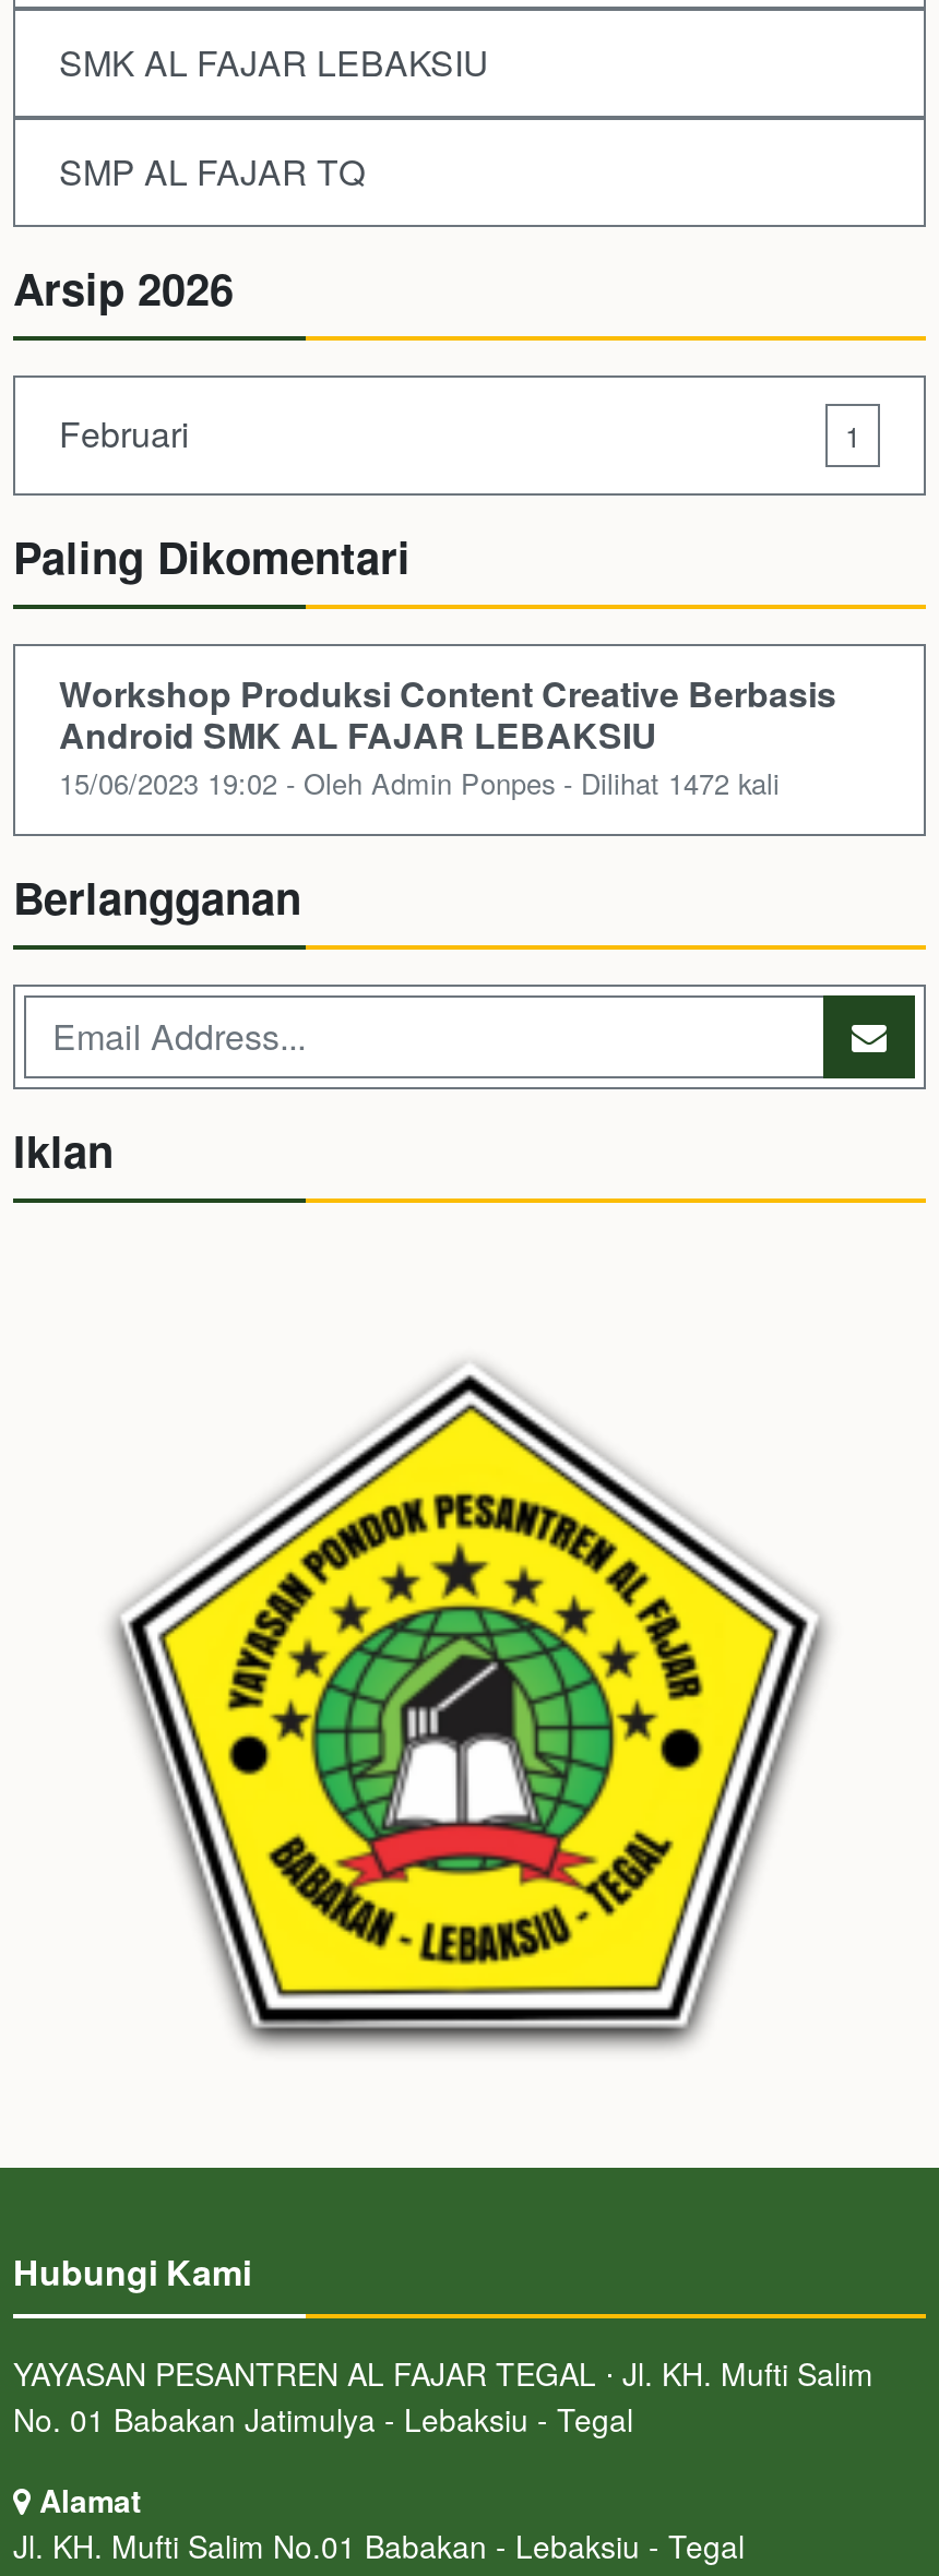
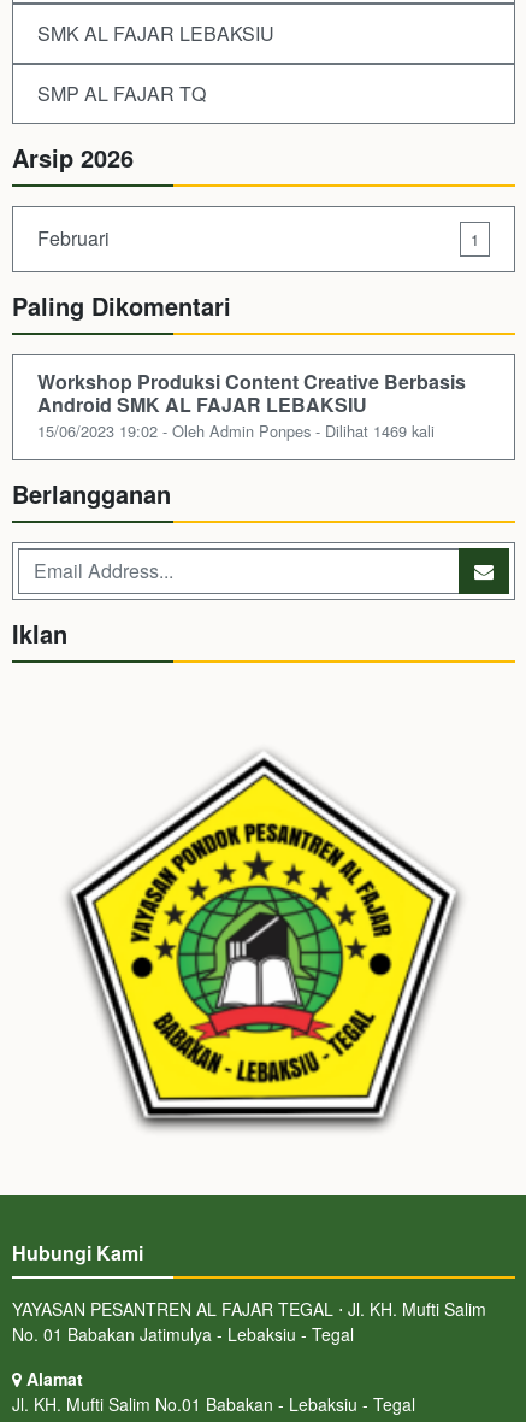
[59,761,780,803] 15/06/2023 19:02 - Oleh Admin Ponpes - Dilihat 1472 kali -> [37,419,435,442] 15/06/2023 19:02 - Oleh Admin Ponpes - Dilihat 1469 kali

